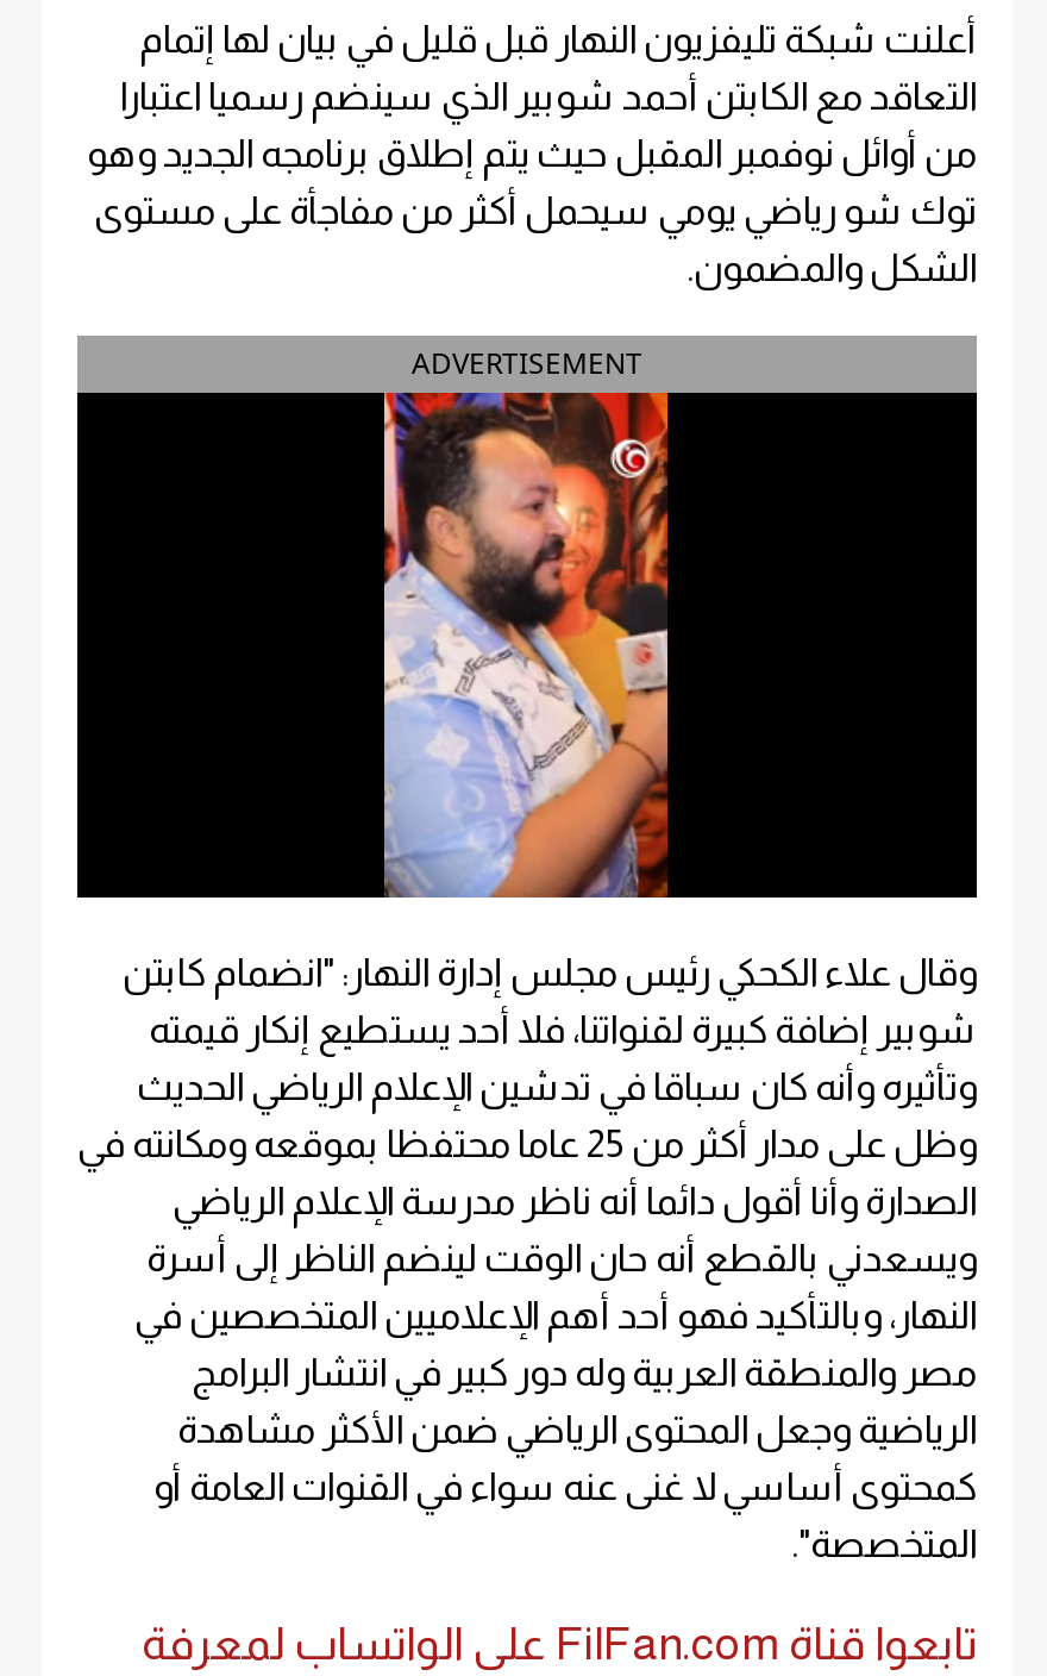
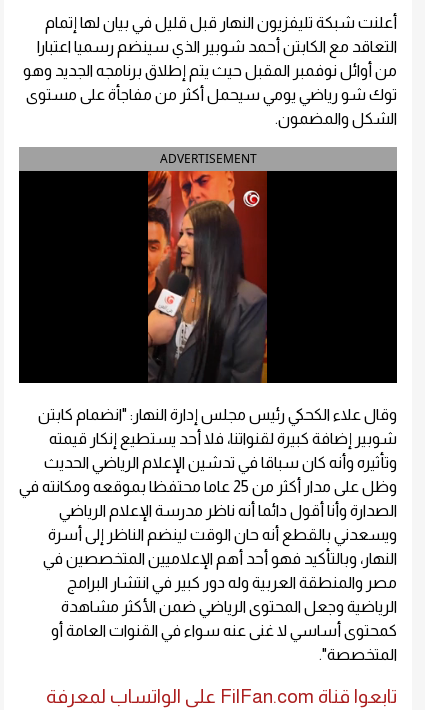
[382,390,670,900] [image] -> [147,170,267,384] [image]

